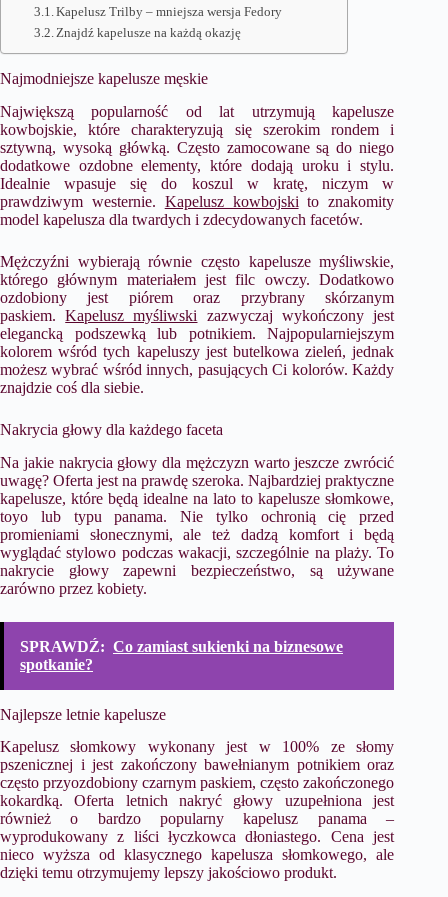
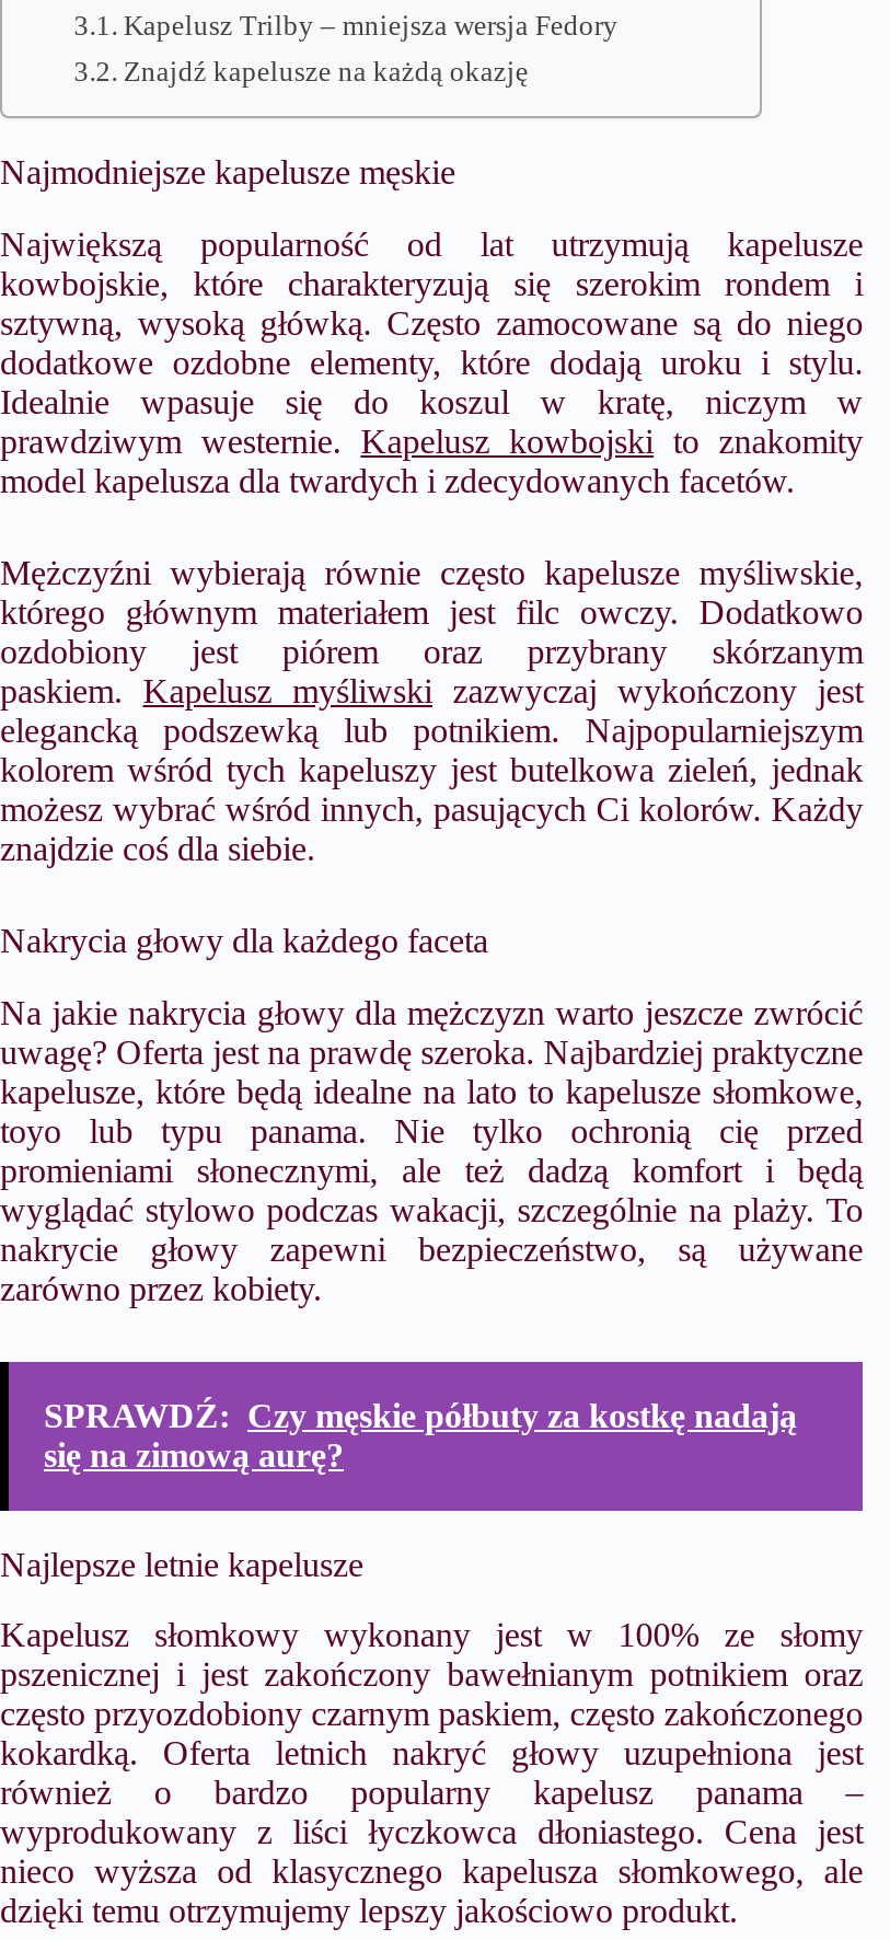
[20,638,343,673] SPRAWDŹ: Co zamiast sukienki na biznesowe | spotkanie? -> [44,1396,797,1473] SPRAWDŹ: Czy męskie półbuty za kostkę nadają | się na zimową aurę?

